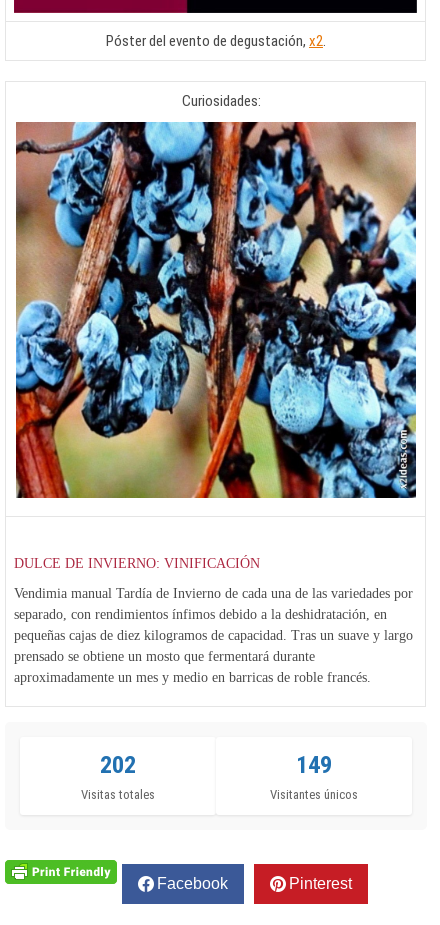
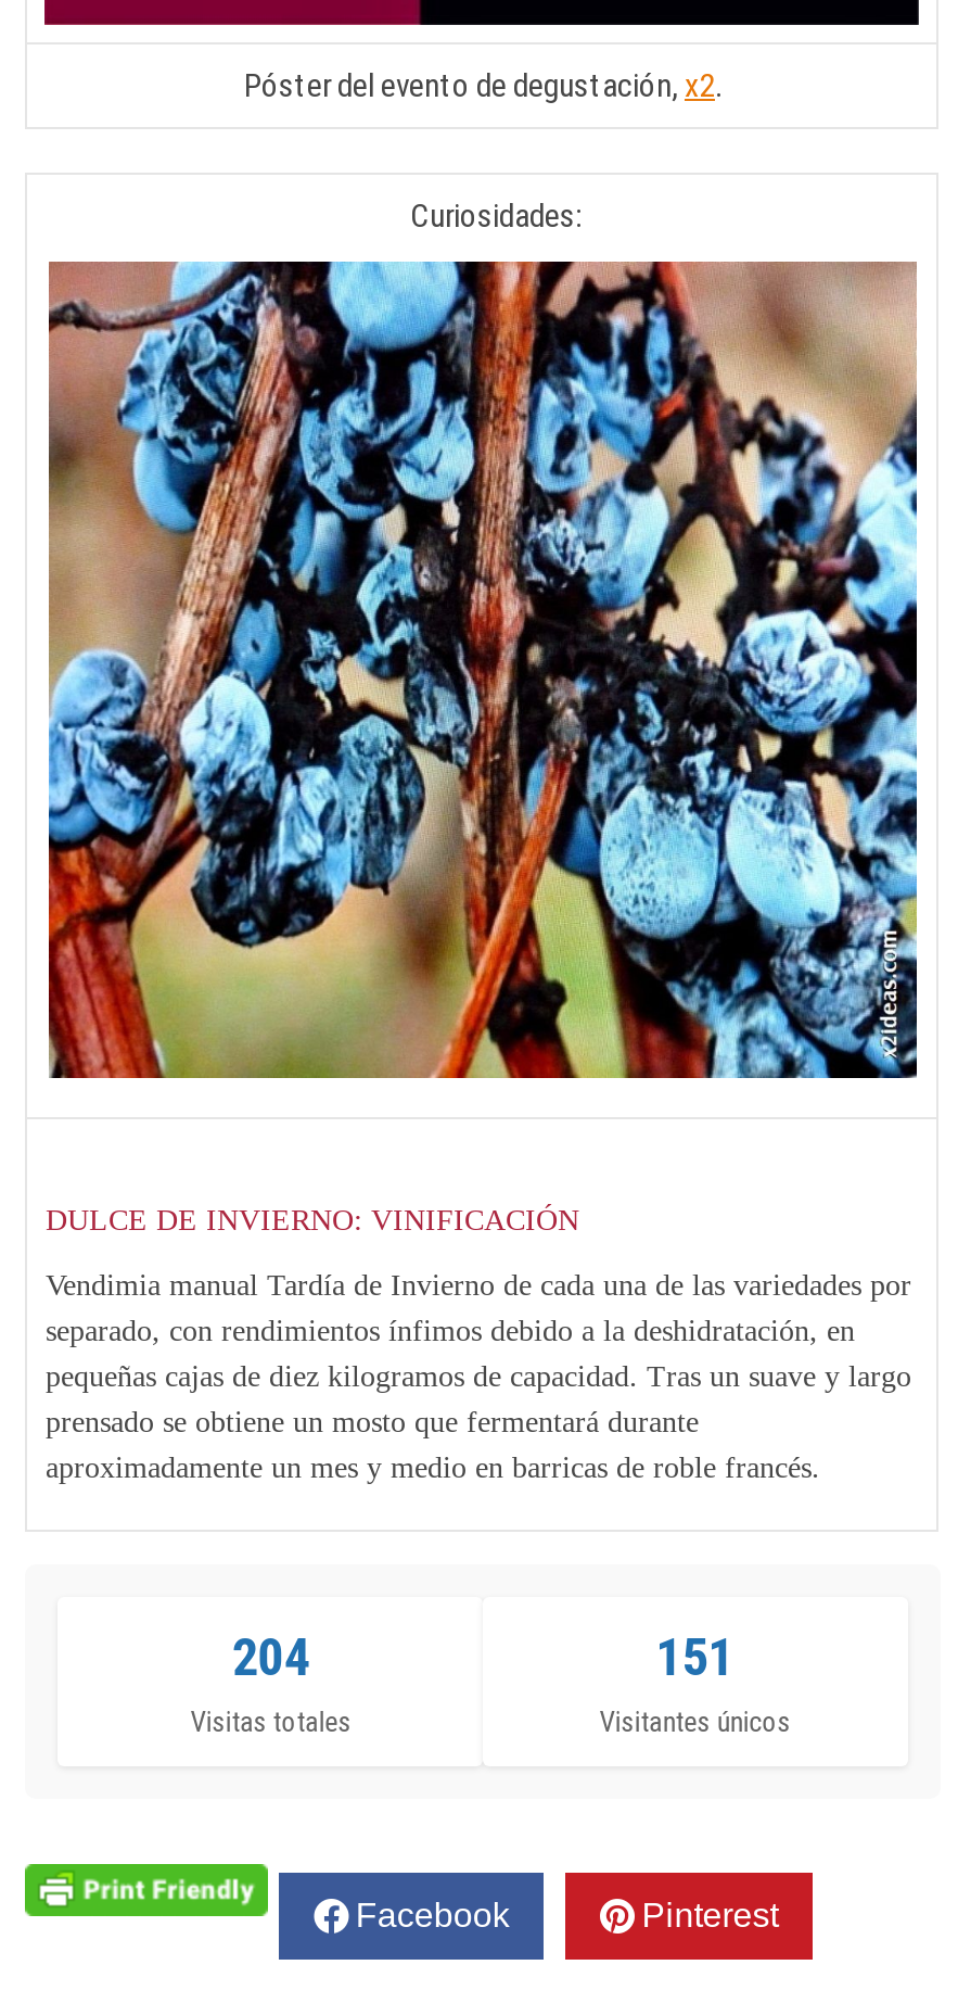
[100,751,136,779] 202 -> [232,1627,310,1687] 204
[296,751,332,779] 149 -> [656,1627,734,1687] 151

